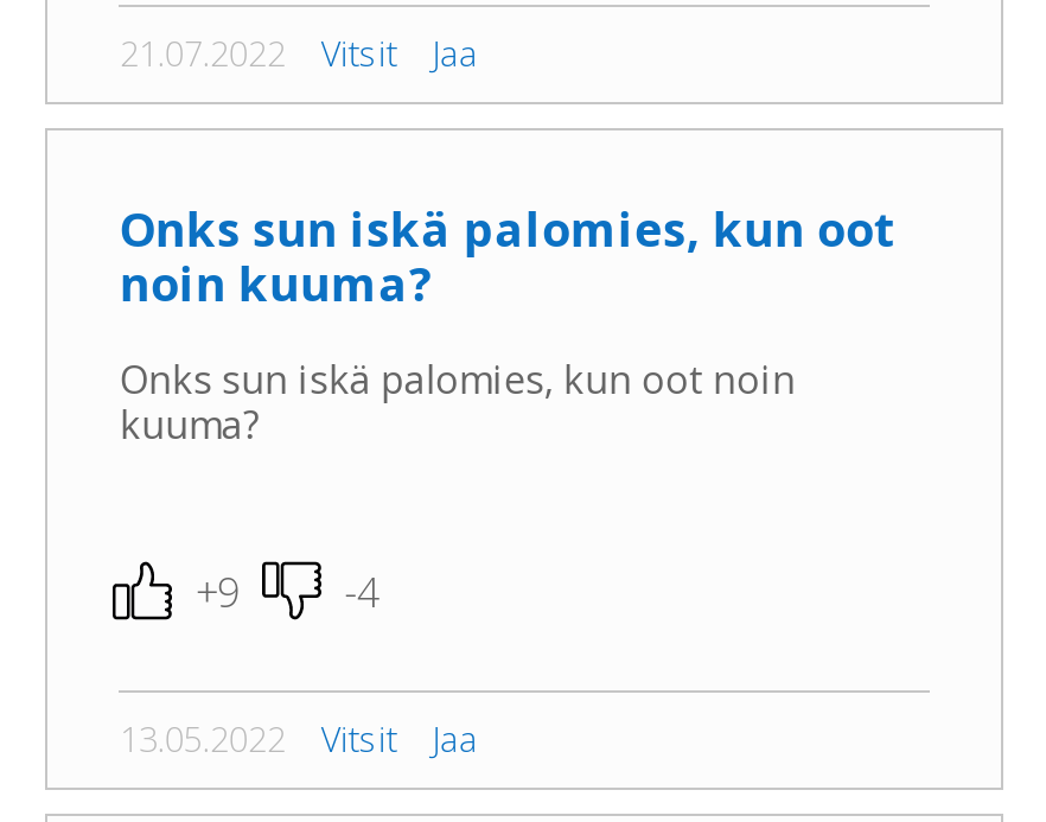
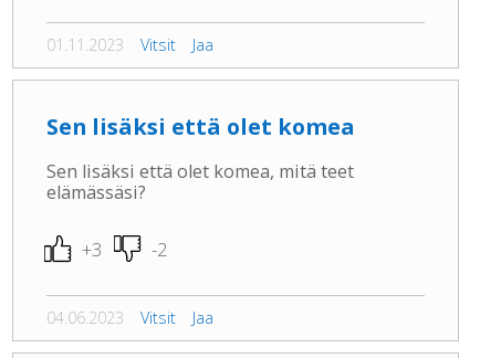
[120,30,478,75] 21.07.2022 Vitsit Jaa -> [47,34,214,55] 01.11.2023 Vitsit Jaa
[120,196,898,315] Onks sun iskä palomies, kun oot | noin kuuma? -> [47,111,355,141] Sen lisäksi että olet komea
[120,353,796,450] Onks sun iskä palomies, kun oot noin | kuuma? -> [47,159,354,204] Sen lisäksi että olet komea, mitä teet | elämässäsi?
[195,564,380,618] +9 | -4 -> [82,236,169,261] +3 | -2
[120,715,478,761] 13.05.2022 Vitsit Jaa -> [47,307,214,328] 04.06.2023 Vitsit Jaa

